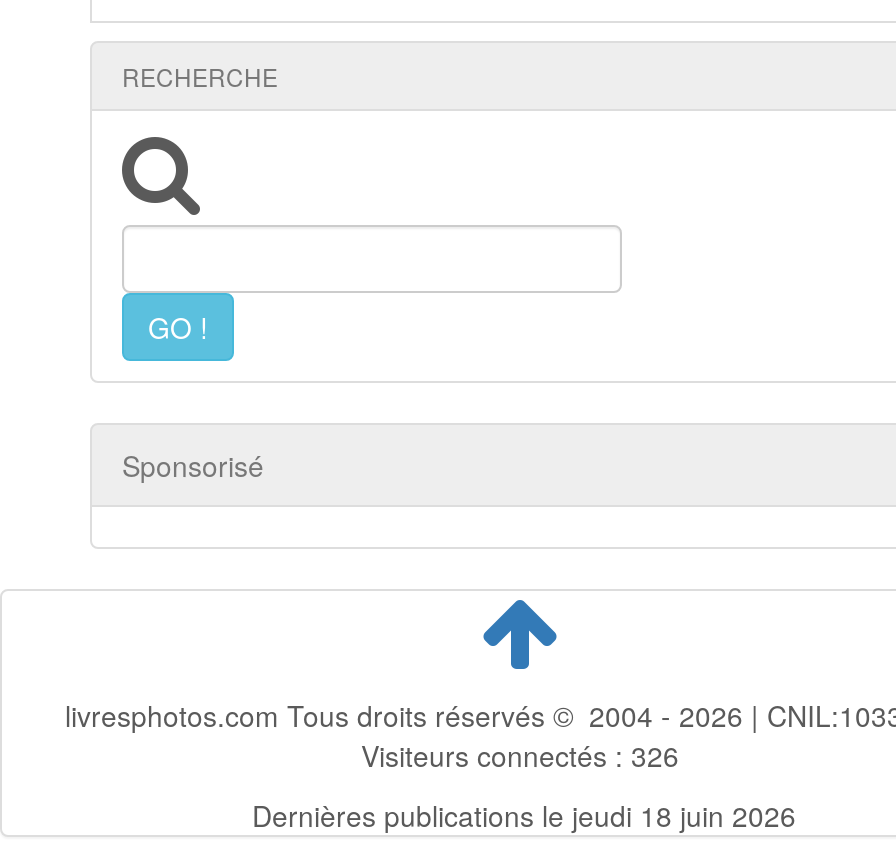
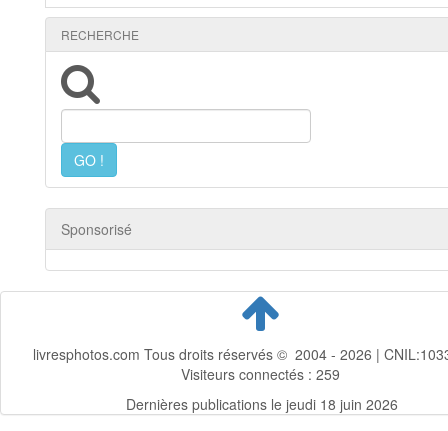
[361,735,679,775] Visiteurs connectés : 326 -> [180,364,339,384] Visiteurs connectés : 259

